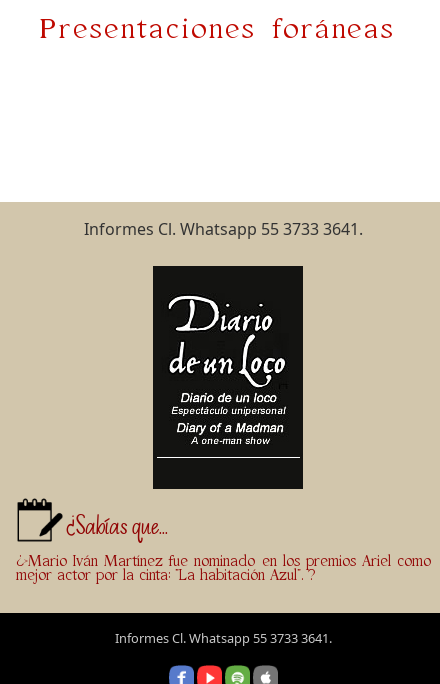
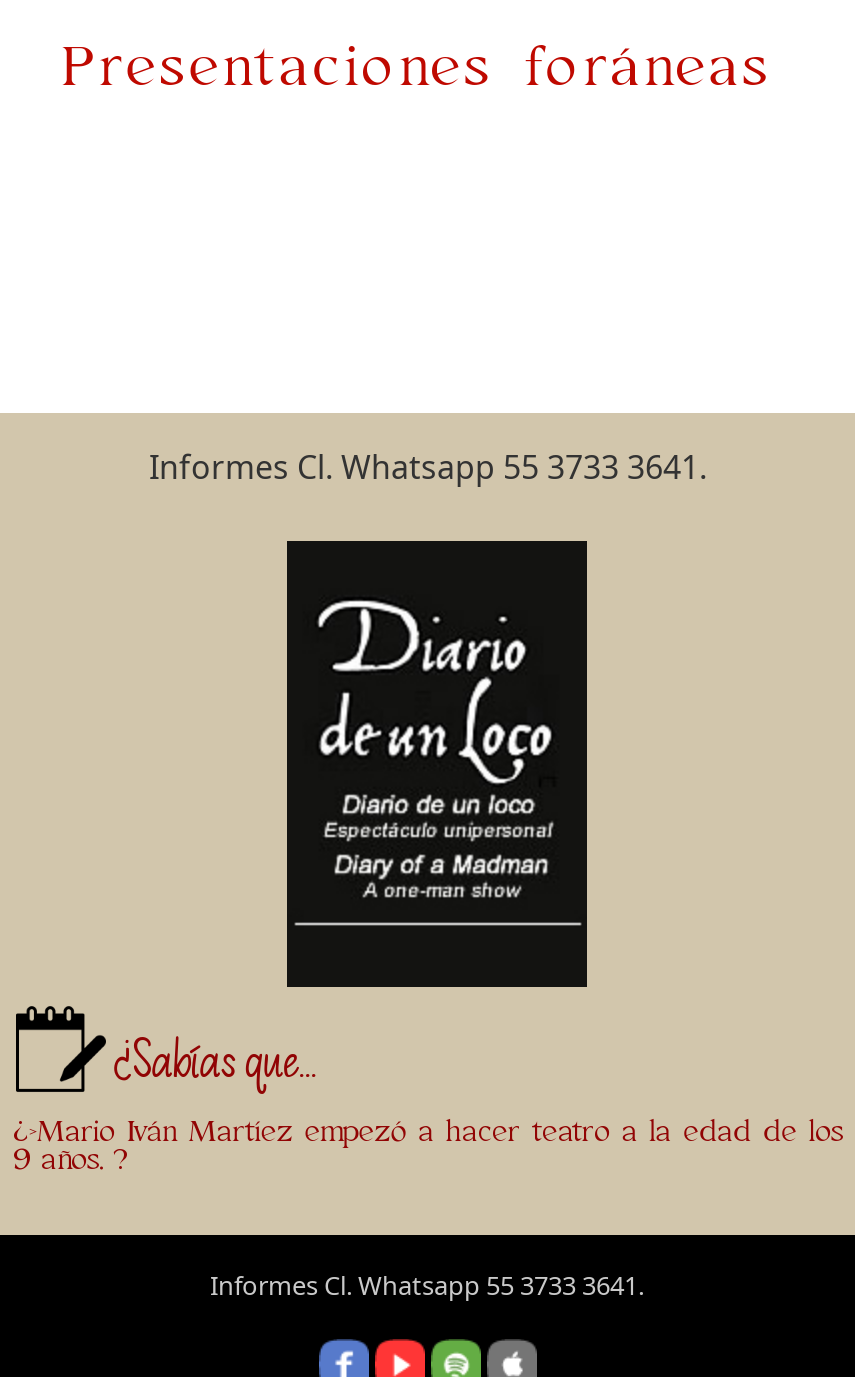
[16,555,431,583] ¿>Mario Iván Martínez fue nominado en los premios Ariel como | mejor actor por la cinta: "La habitación Azul". ? -> [13,1118,843,1174] ¿>Mario Iván Martíez empezó a hacer teatro a la edad de los | 9 años. ?

